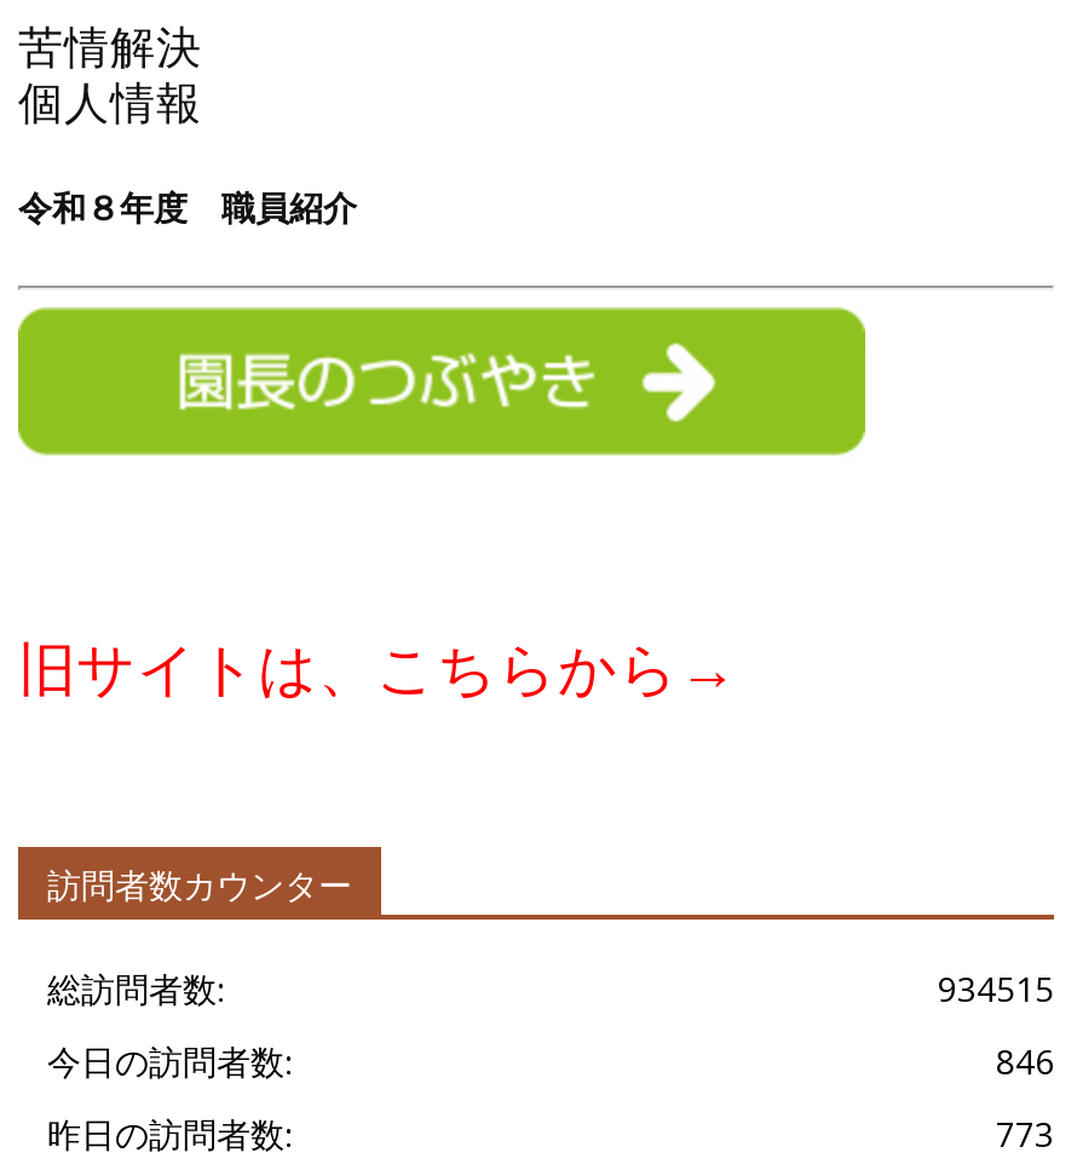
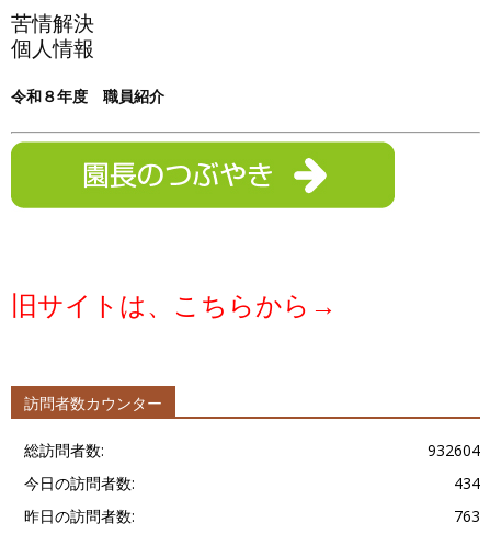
[938,966,1054,1012] 934515 -> [428,440,480,461] 932604
[996,1039,1054,1085] 846 -> [454,473,480,494] 434
[996,1111,1054,1157] 773 -> [454,506,480,527] 763

